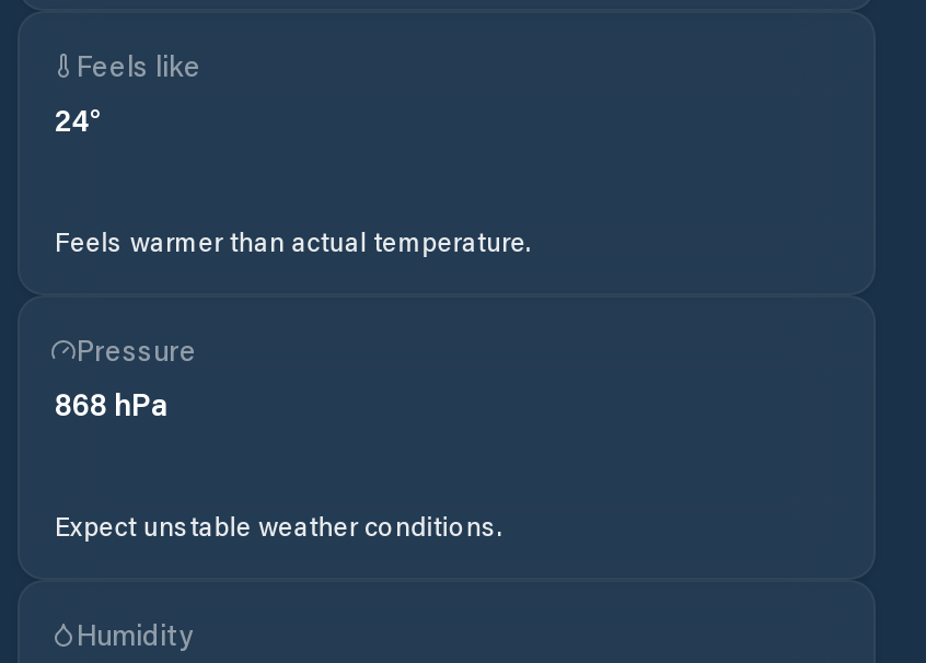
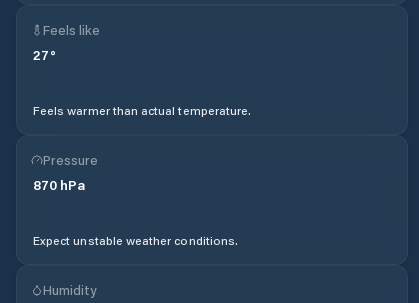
[55,98,103,140] 24° -> [33,45,56,64] 27°
[55,383,169,424] 868 hPa -> [33,175,85,194] 870 hPa

